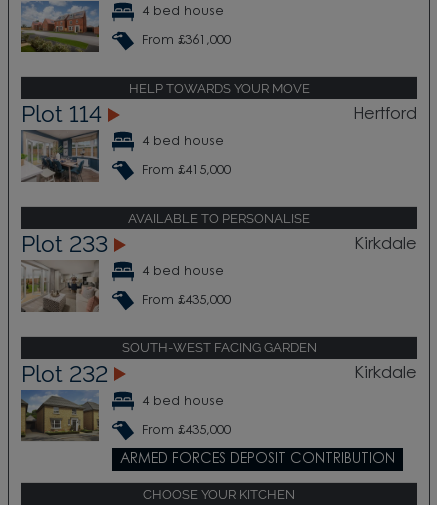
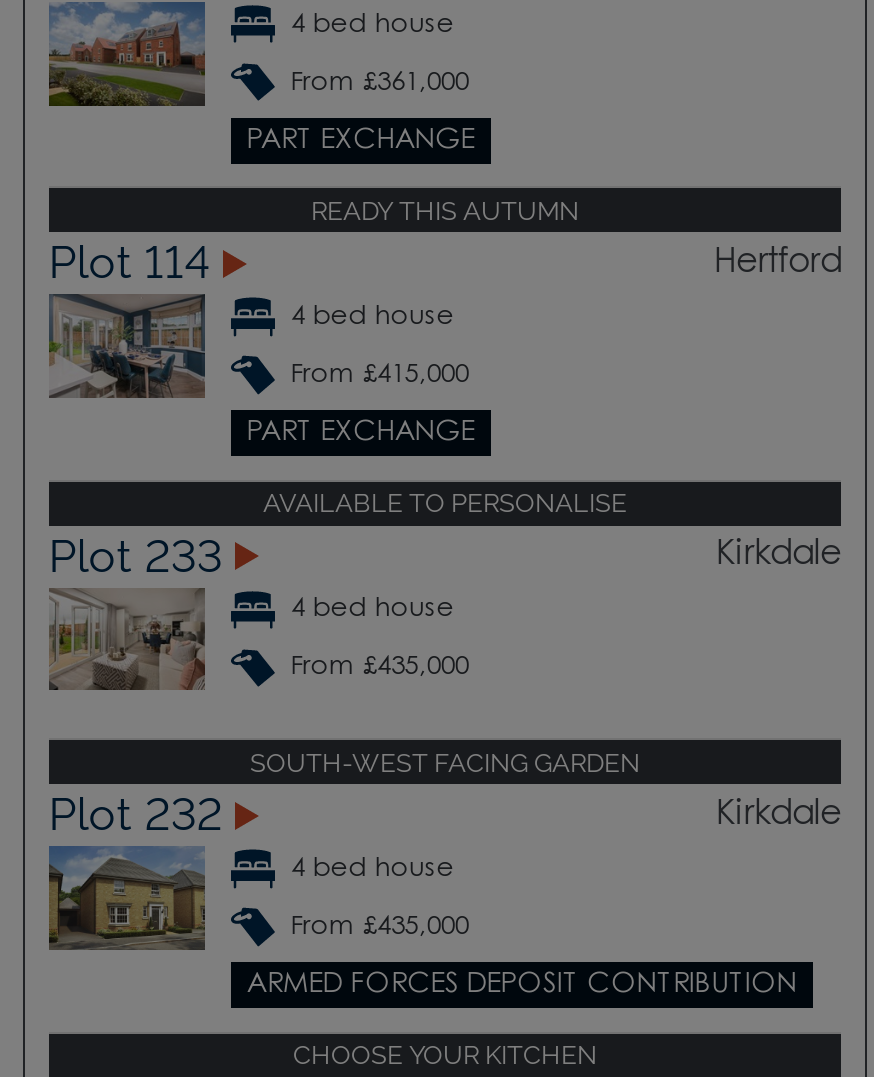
[128,81,309,96] HELP TOWARDS YOUR MOVE -> [247,127,579,225] PART EXCHANGE | READY THIS AUTUMN
none -> [247,420,475,448] PART EXCHANGE

